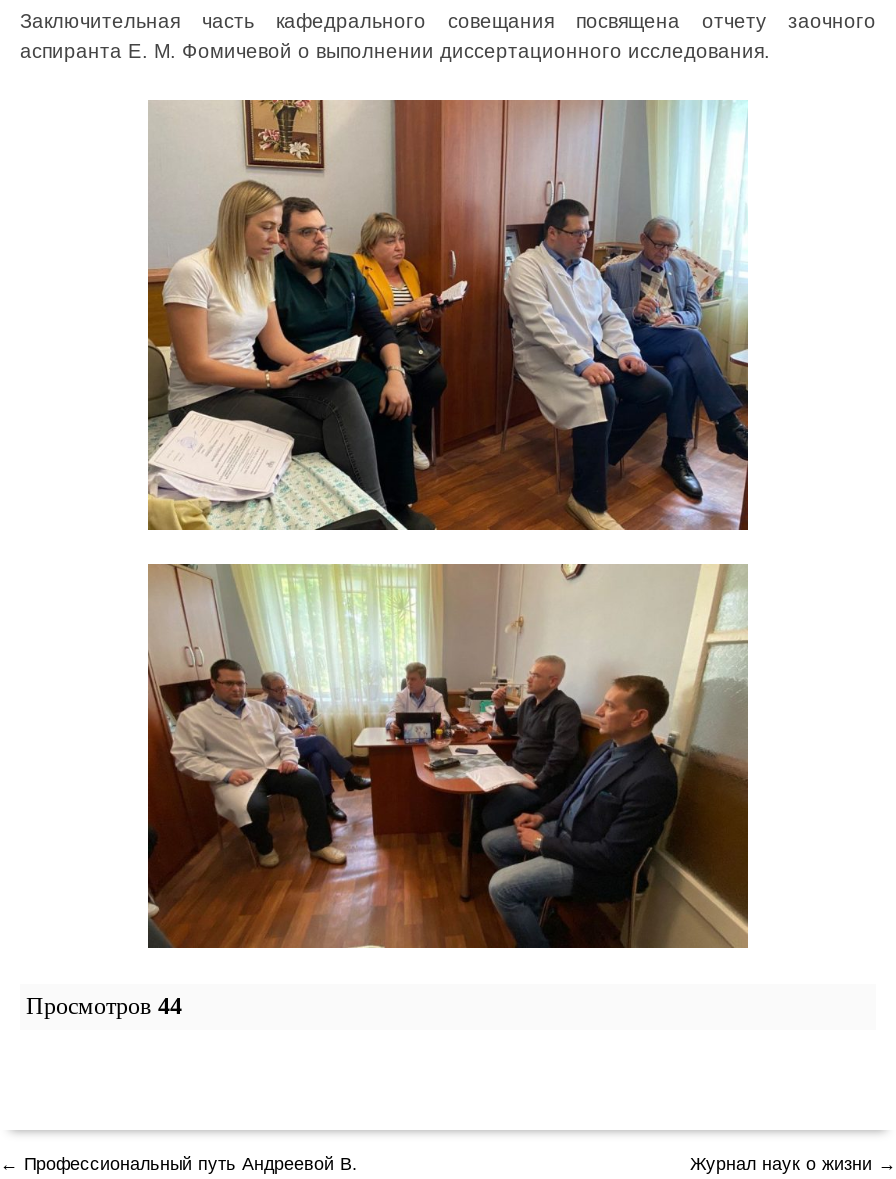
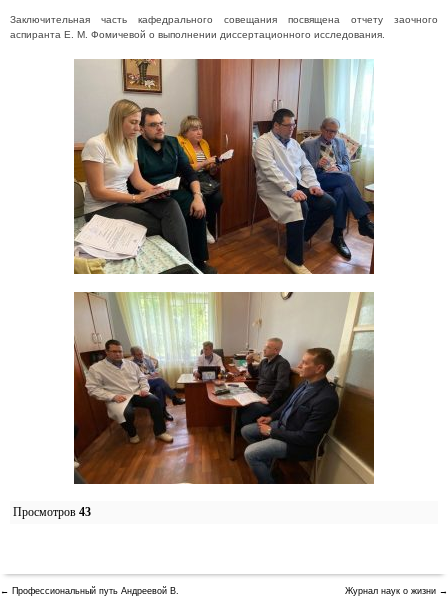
[26,991,182,1019] Просмотров 44 -> [13,505,91,519] Просмотров 43

